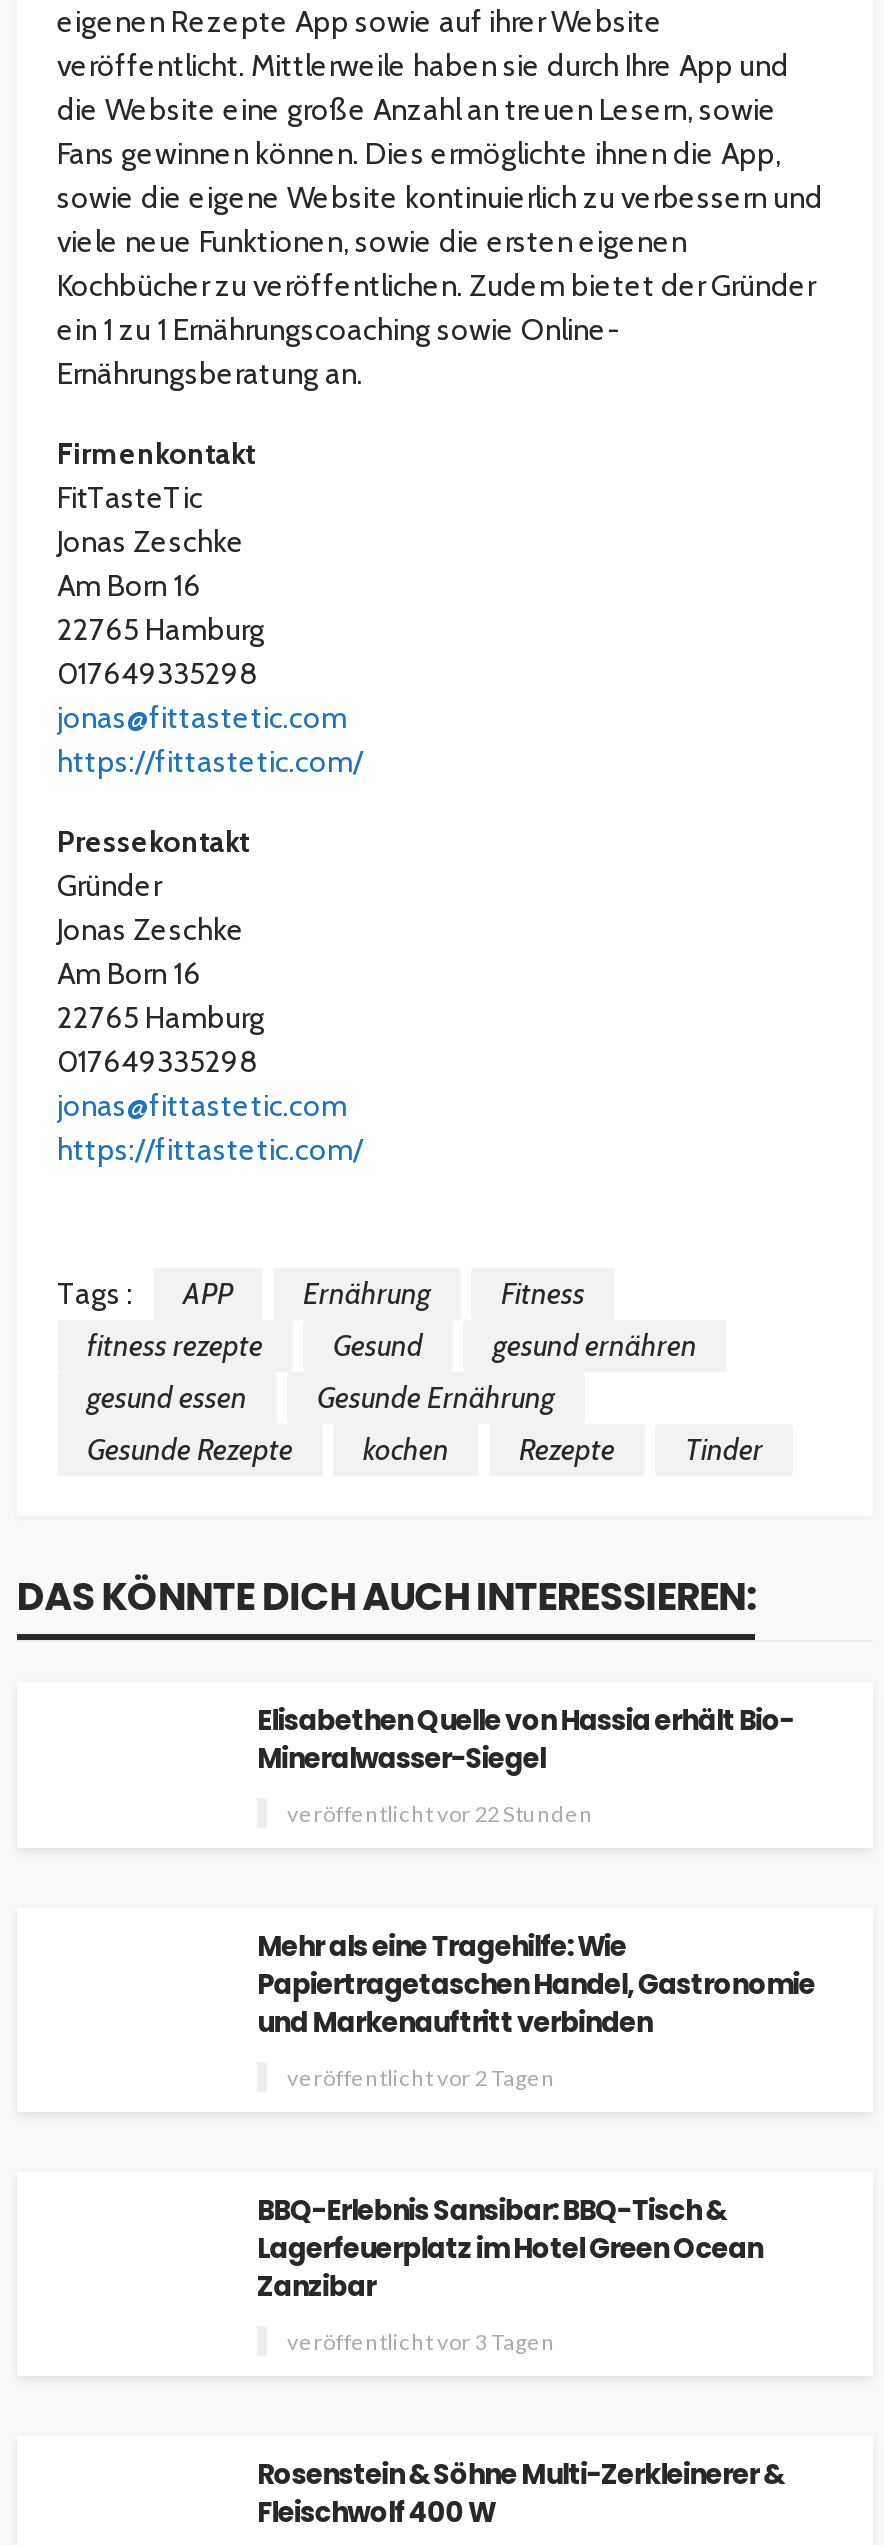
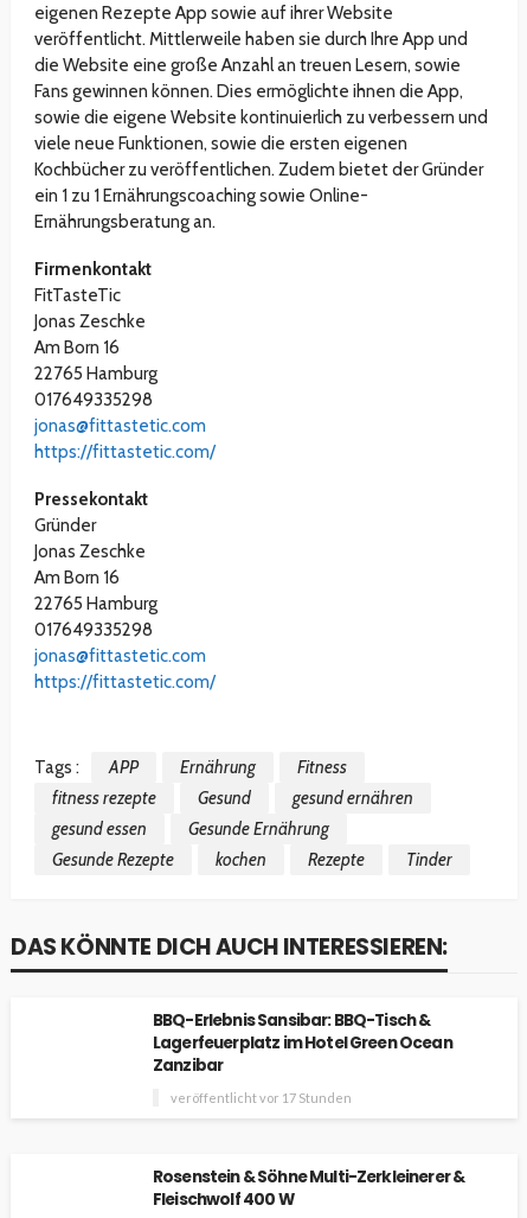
[257,1701,794,1826] Elisabethen Quelle von Hassia erhält Bio- | Mineralwasser-Siegel | veröffentlicht vor 22 Stunden -> none
[257,1928,815,2090] Mehr als eine Tragehilfe: Wie | Papiertragetaschen Handel, Gastronomie | und Markenauftritt verbinden | veröffentlicht vor 2 Tagen -> none
[287,2329,555,2355] veröffentlicht vor 3 Tagen -> [171,1090,352,1105] veröffentlicht vor 17 Stunden

